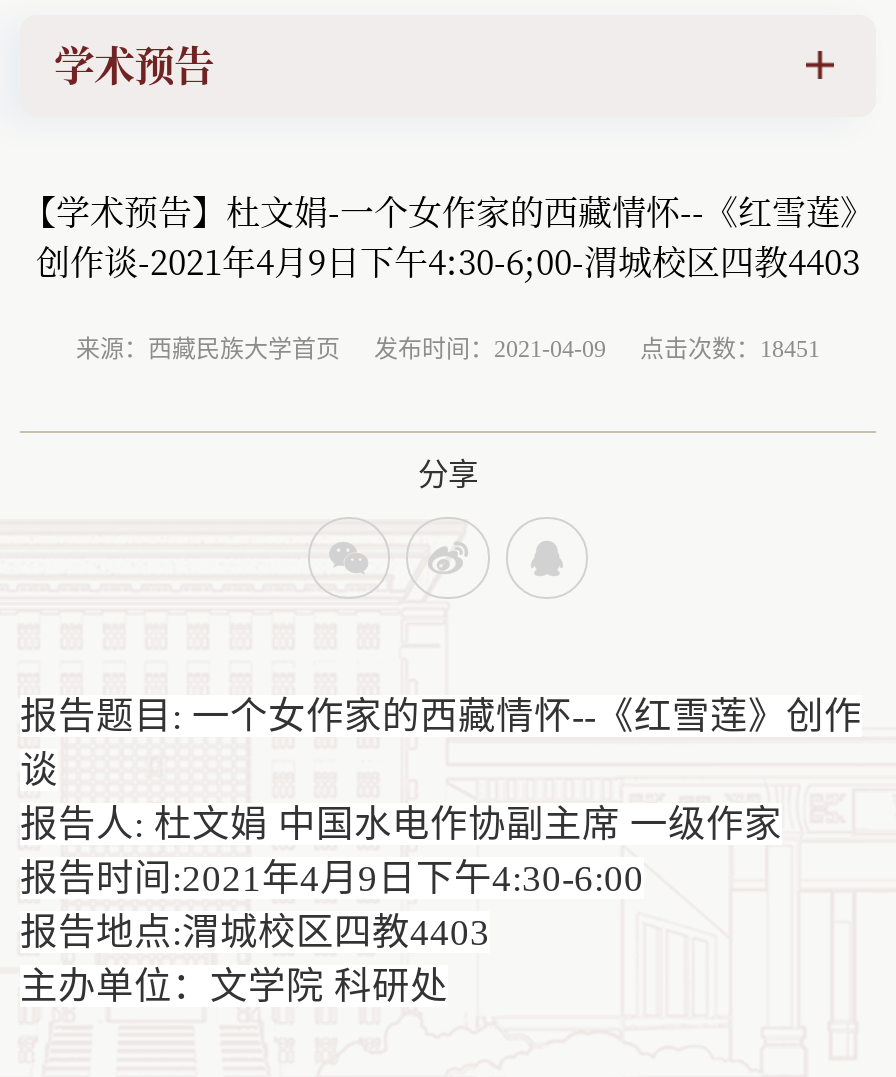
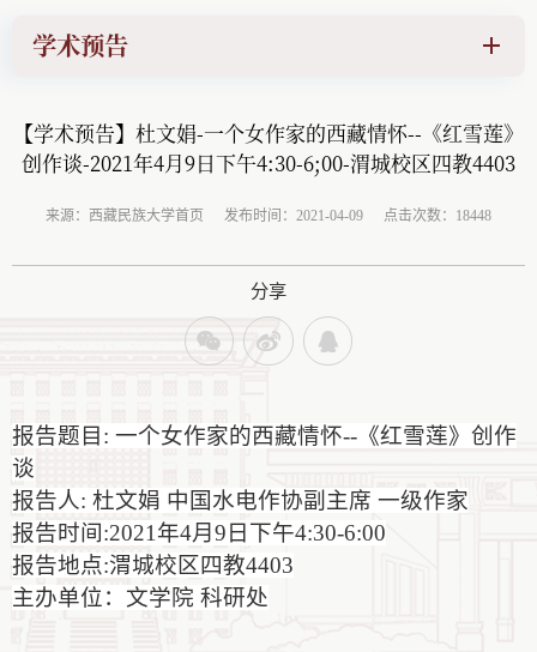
[76,336,820,364] 来源：西藏民族大学首页 发布时间：2021-04-09 点击次数：18451 -> [46,208,491,224] 来源：西藏民族大学首页 发布时间：2021-04-09 点击次数：18448

